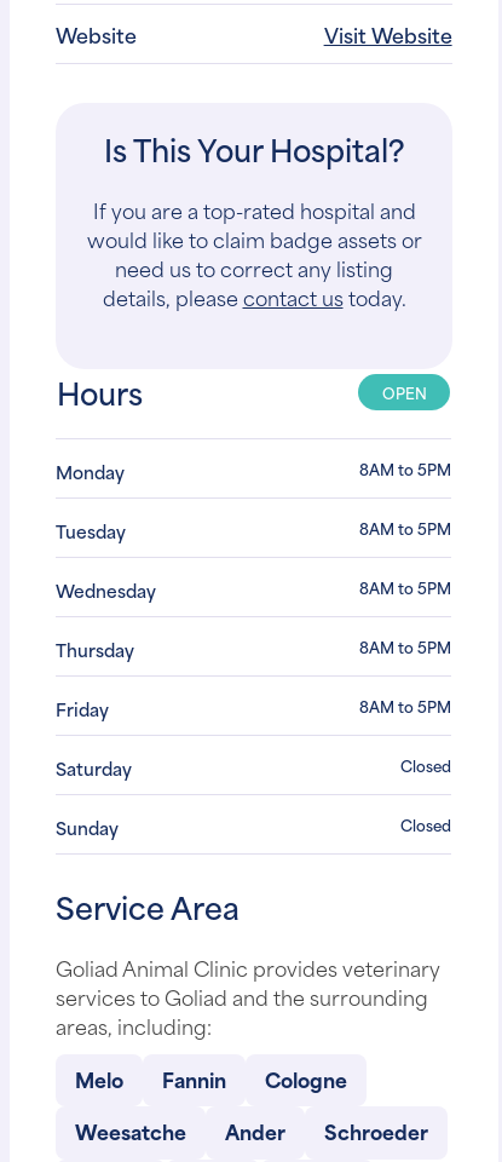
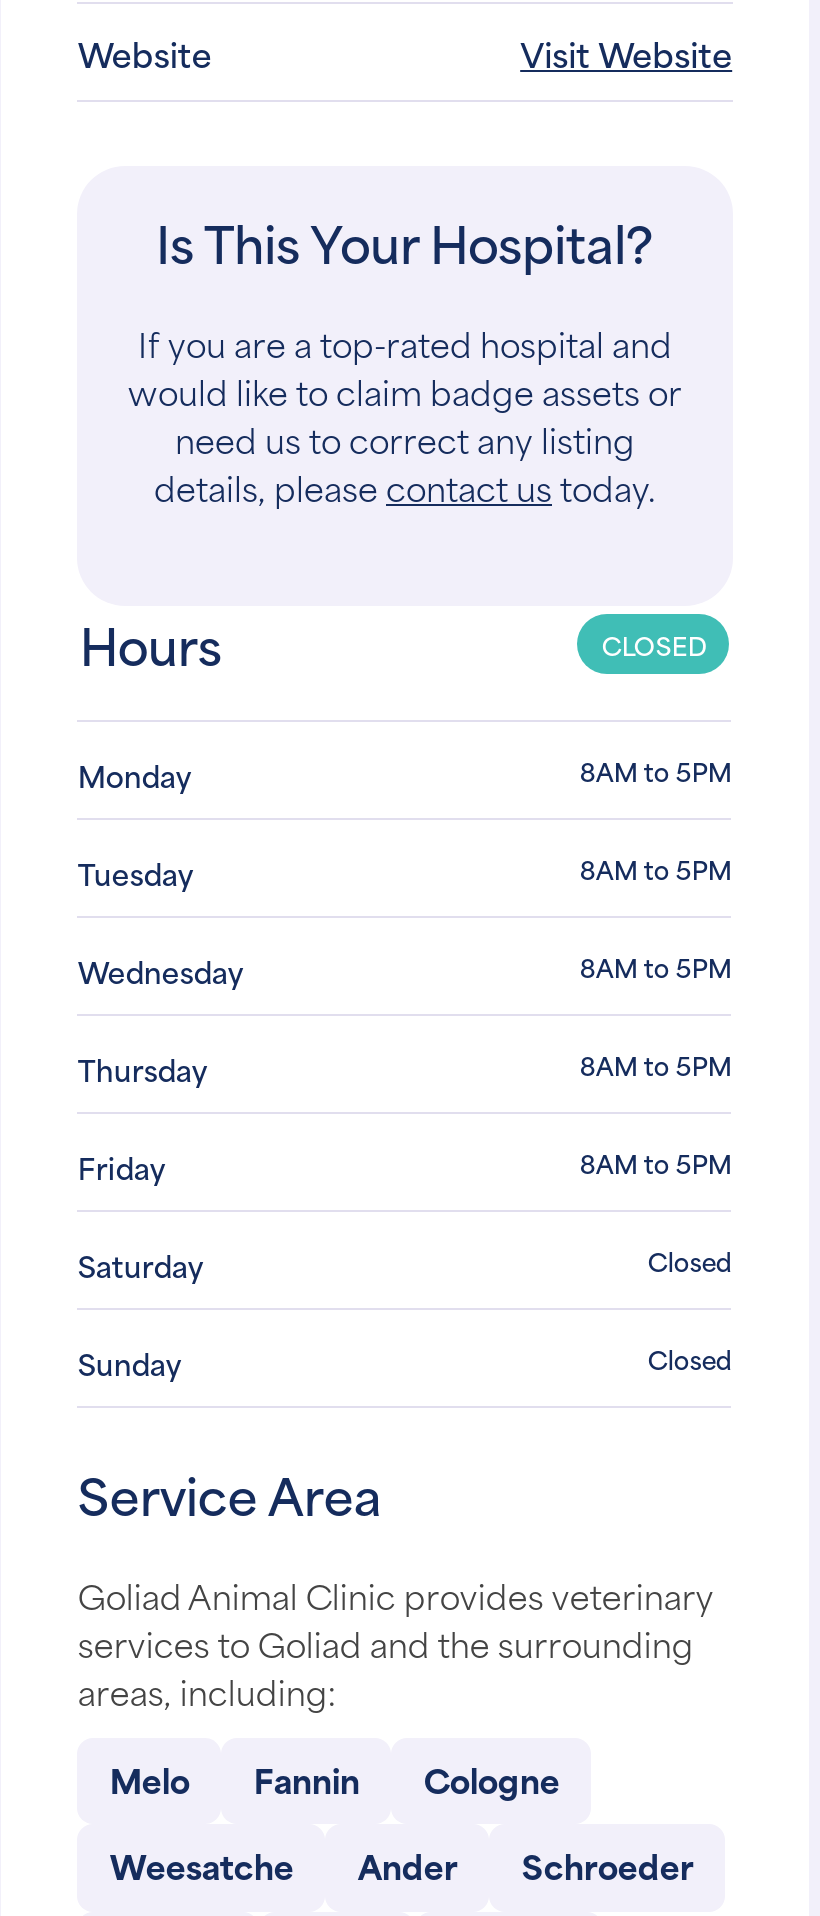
[382,381,427,405] OPEN -> [602,625,708,665] CLOSED

